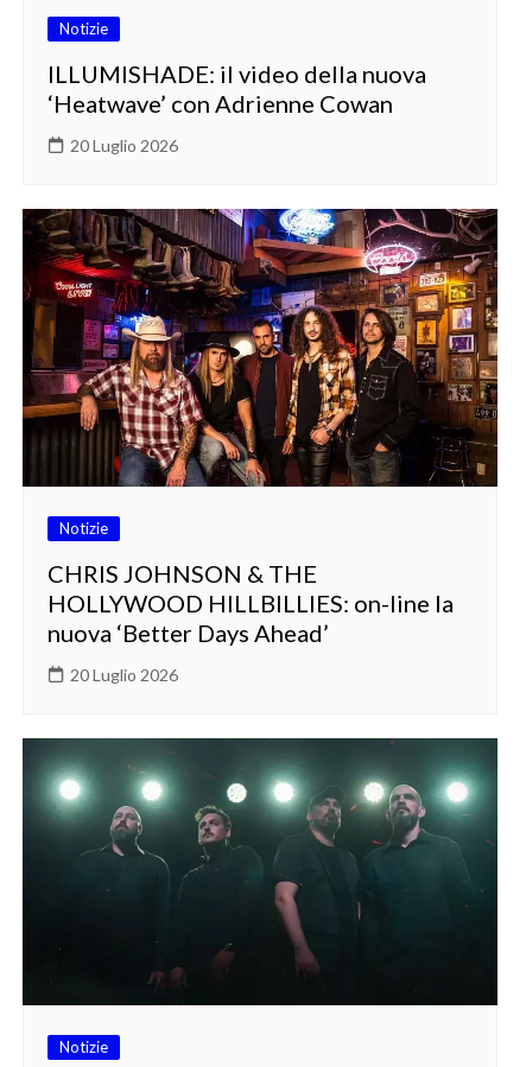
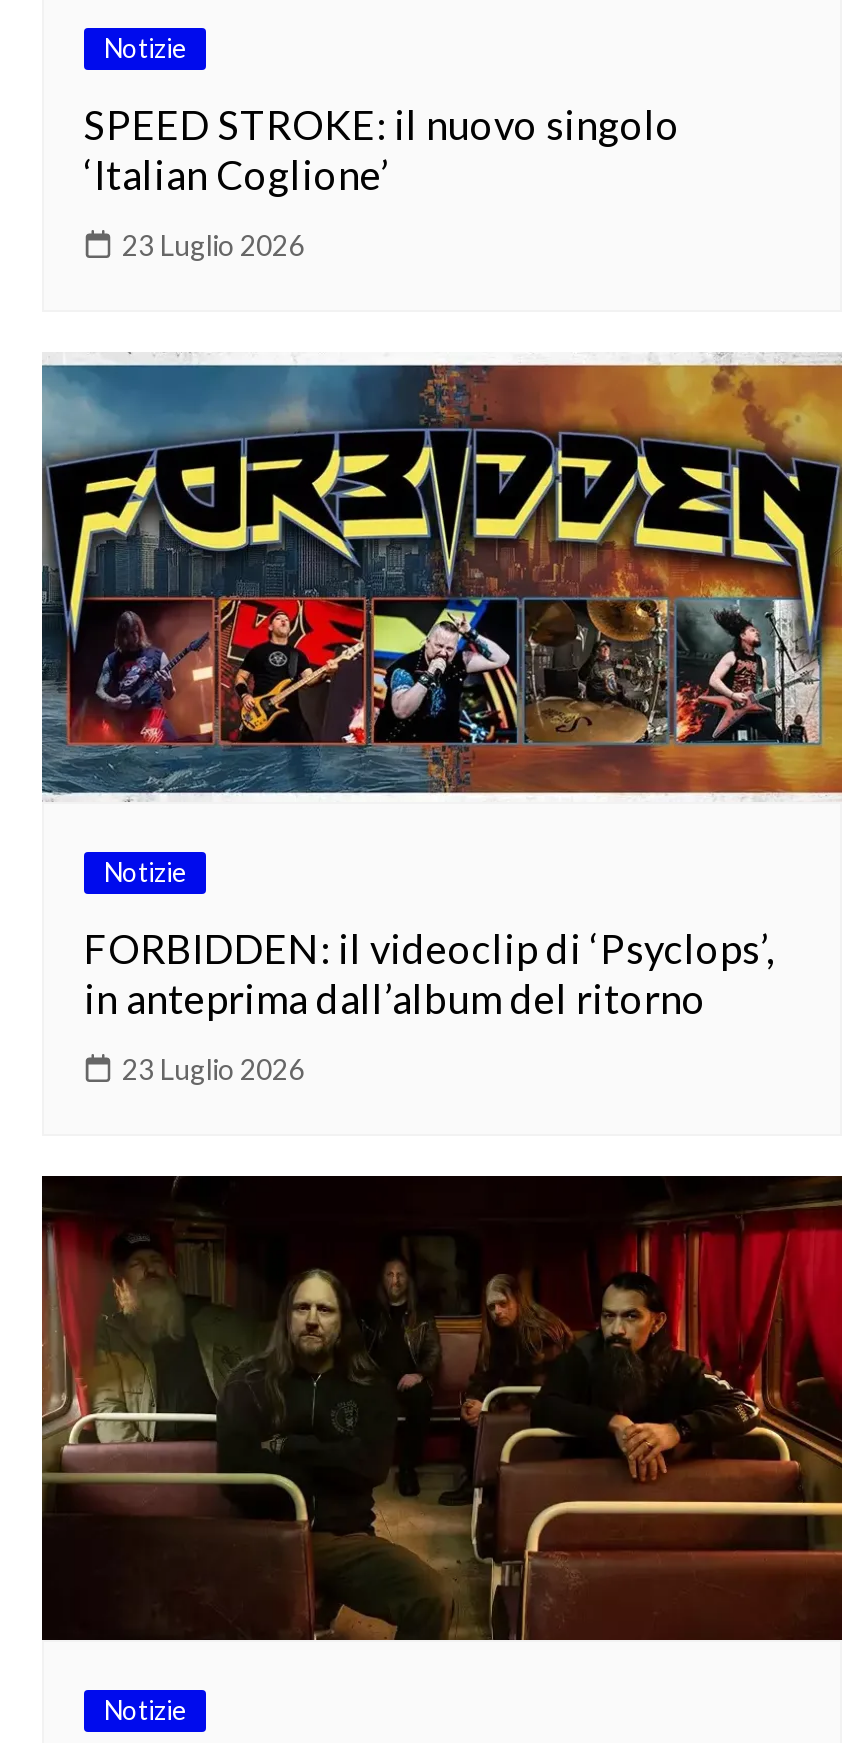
[47,59,426,118] ILLUMISHADE: il video della nuova | ‘Heatwave’ con Adrienne Cowan -> [84,100,680,198] SPEED STROKE: il nuovo singolo | ‘Italian Coglione’
[70,135,178,155] 20 Luglio 2026 -> [122,228,304,262] 23 Luglio 2026
[21,208,499,488] [image] -> [40,352,844,802] [image]
[47,559,454,647] CHRIS JOHNSON & THE | HOLLYWOOD HILLBILLIES: on-line la | nuova ‘Better Days Ahead’ -> [84,924,774,1022] FORBIDDEN: il videoclip di ‘Psyclops’, | in anteprima dall’album del ritorno
[70,665,178,685] 20 Luglio 2026 -> [122,1052,304,1086] 23 Luglio 2026
[21,730,499,1006] [image] -> [40,1174,844,1642] [image]

